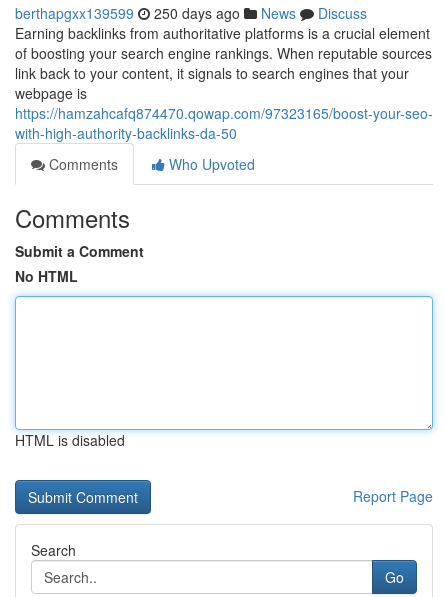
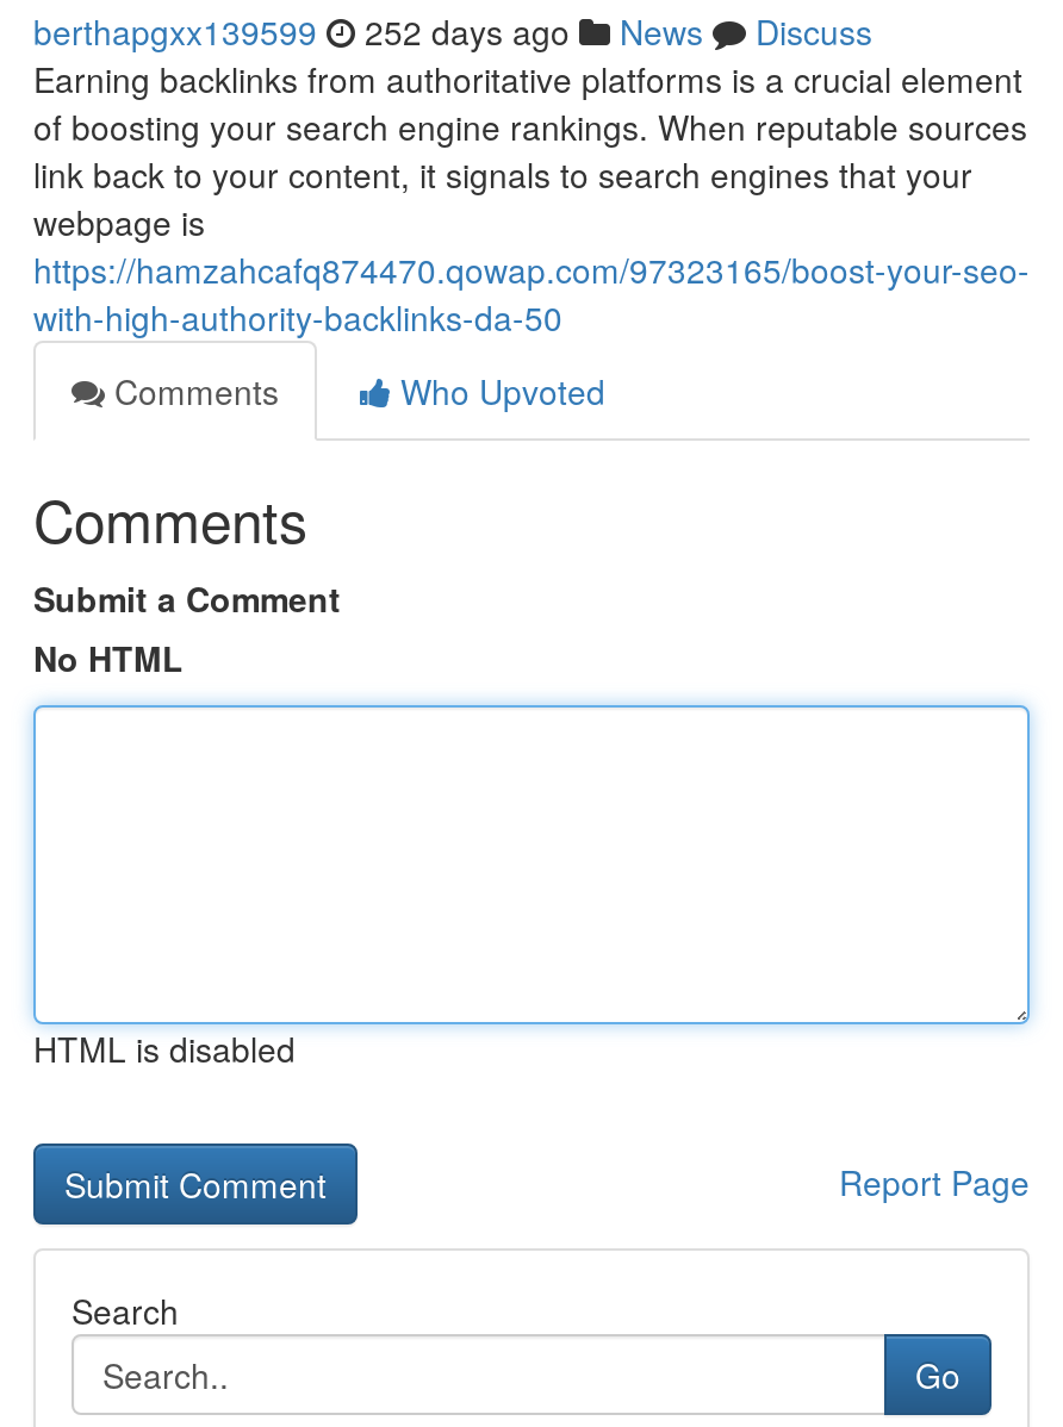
[15,3,367,23] berthapgxx139599 250 days ago News Discuss -> [33,7,872,55] berthapgxx139599 252 days ago News Discuss

